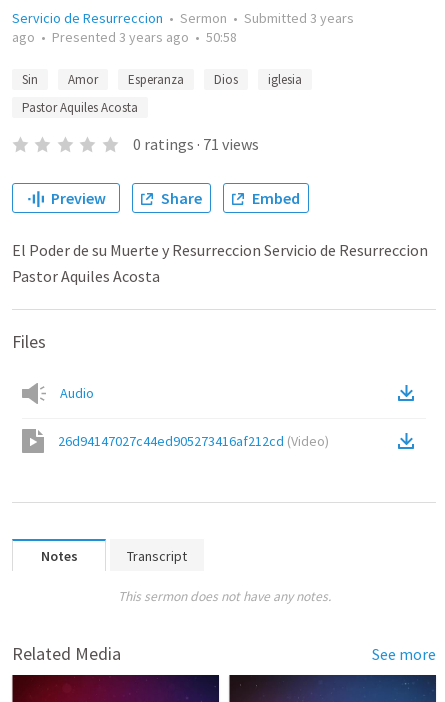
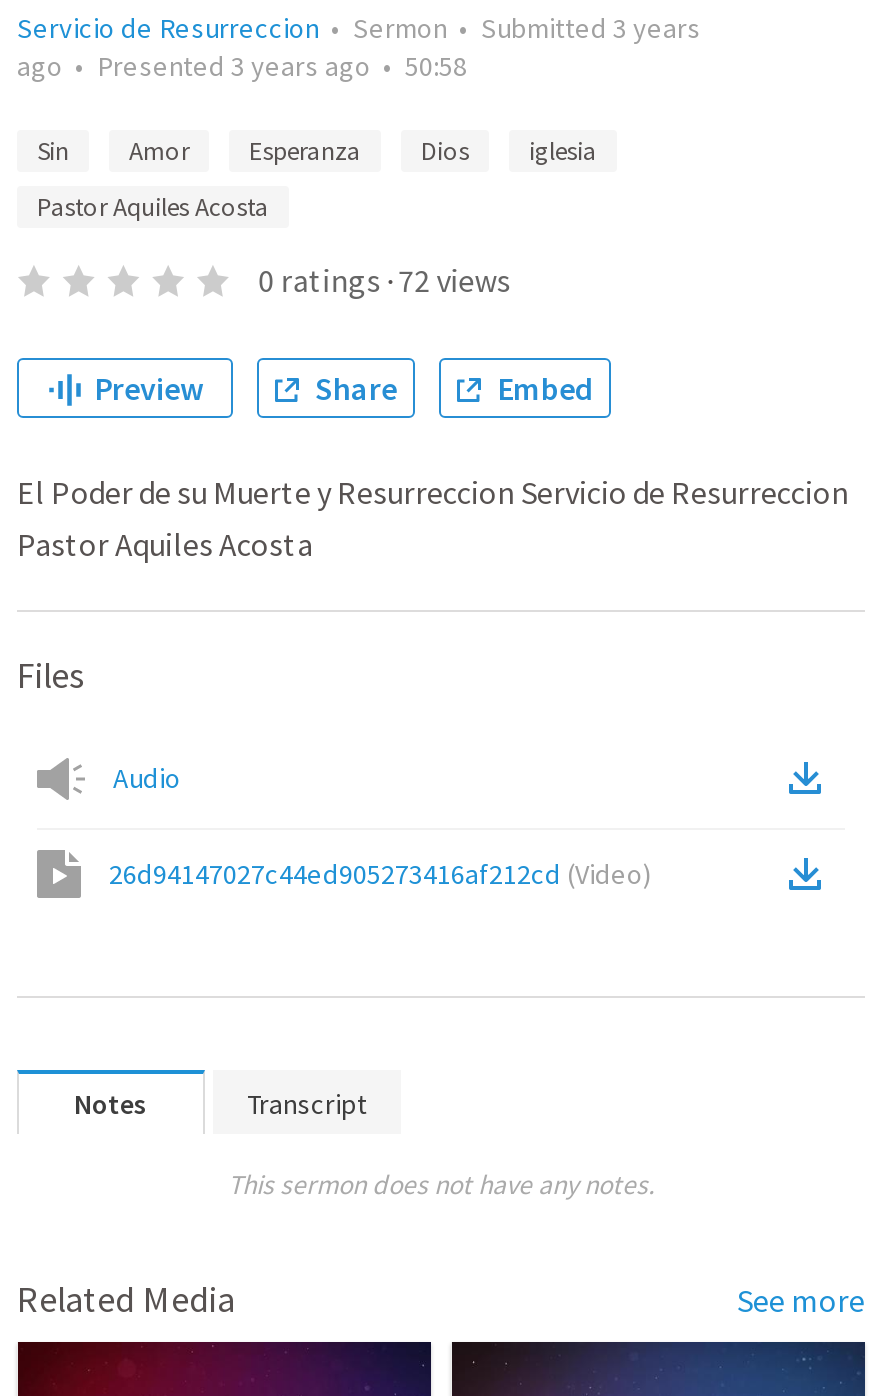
[133,134,259,154] 0 ratings · 71 views -> [258,260,510,300] 0 ratings · 72 views

